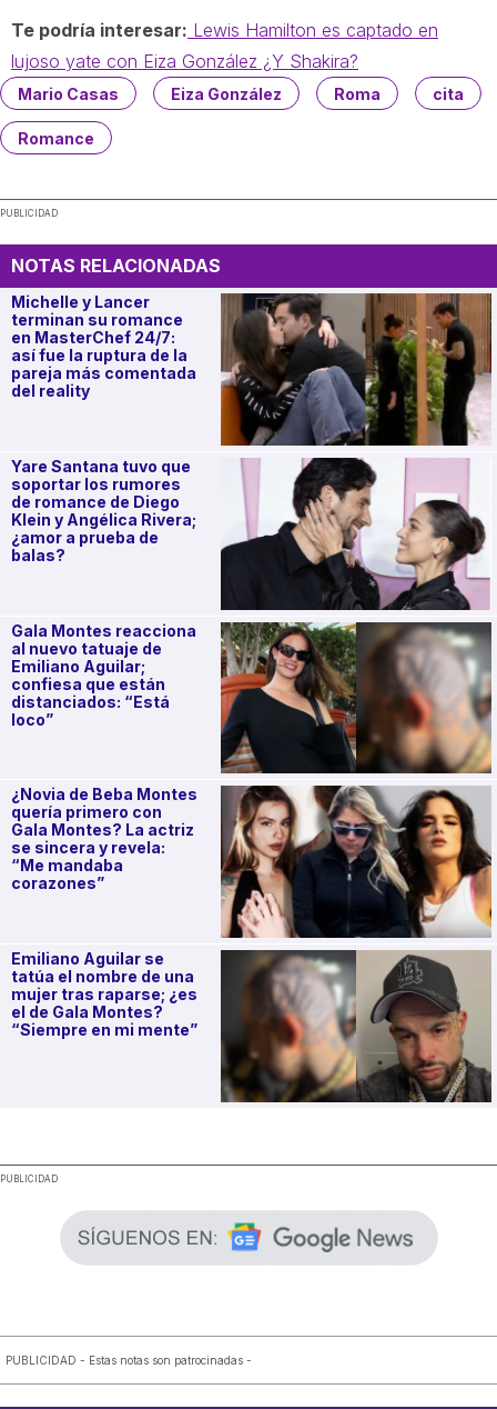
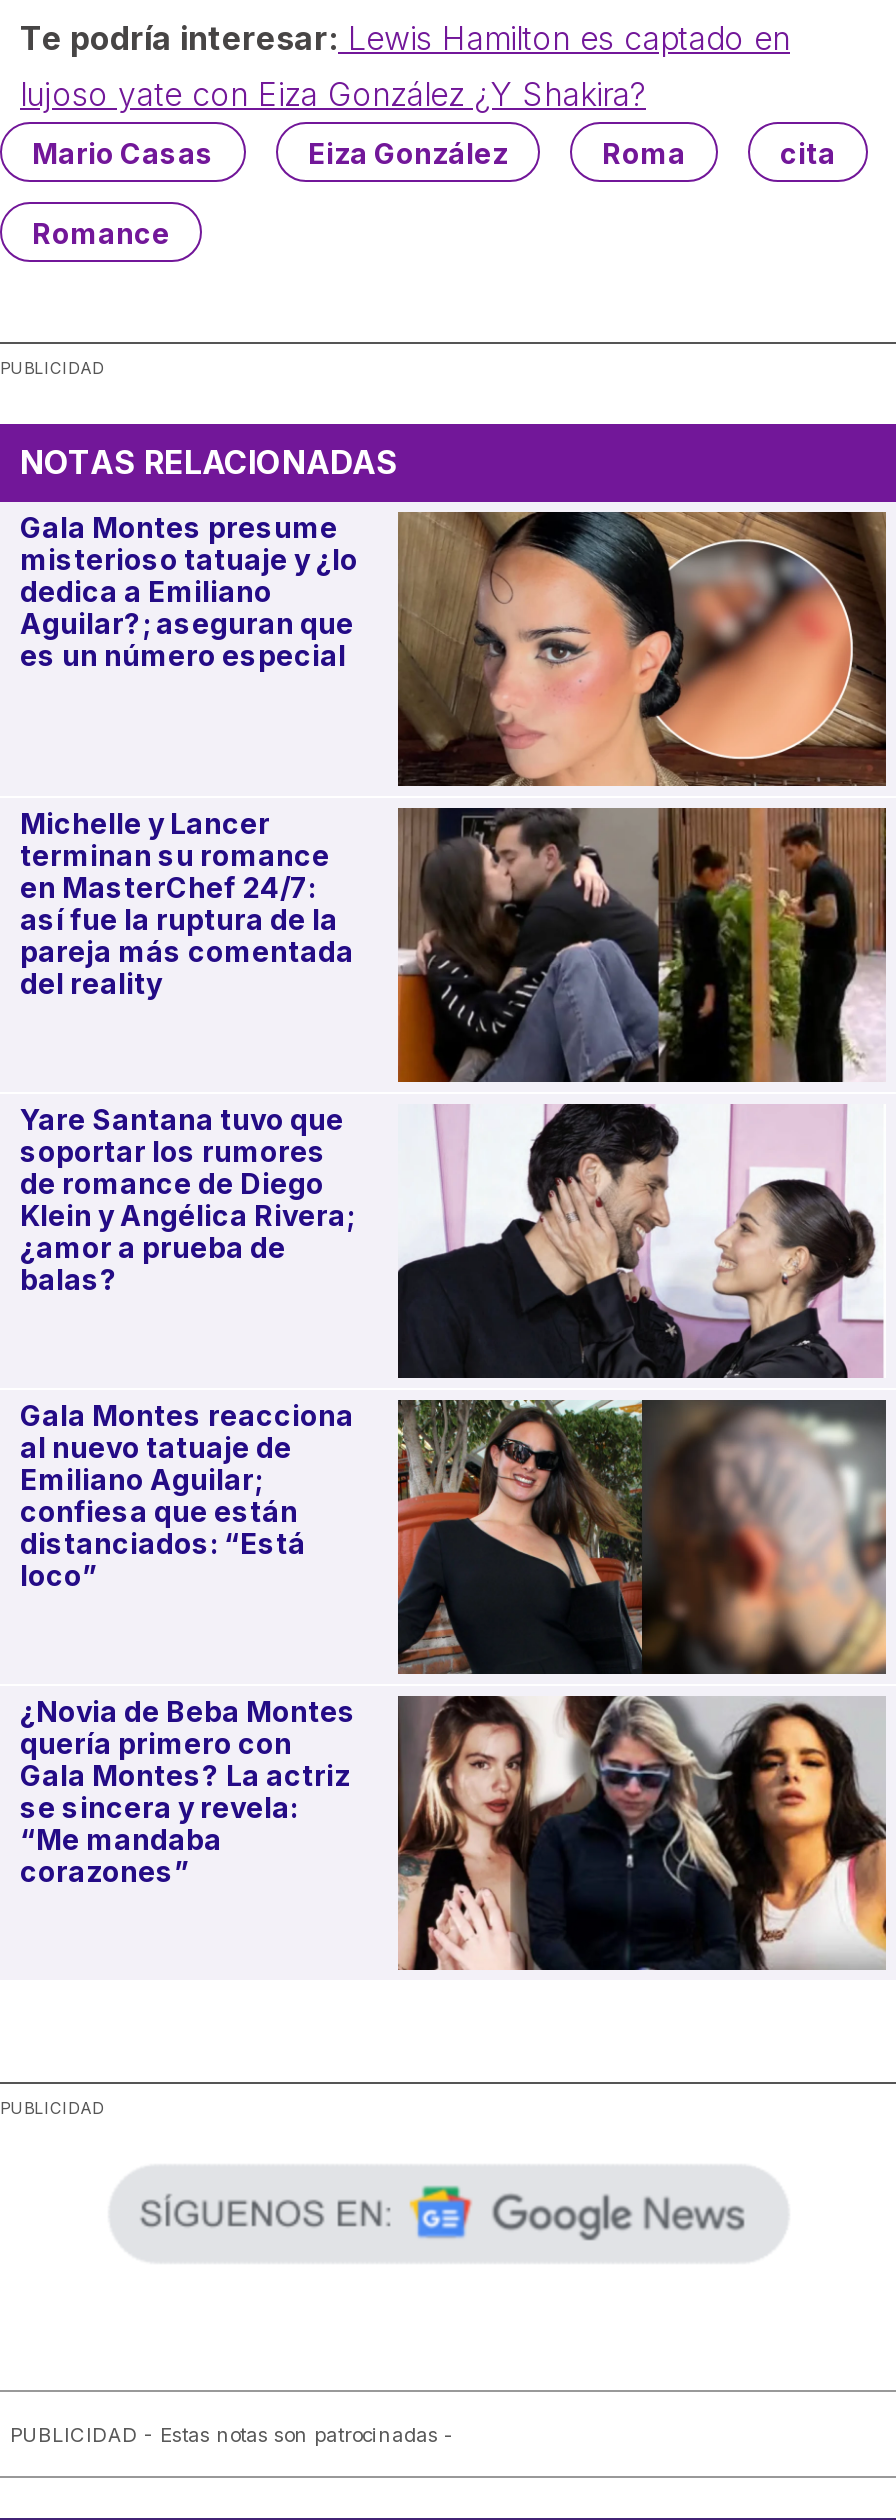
none -> [20,501,890,789] [image] | Gala Montes presume | misterioso tatuaje y ¿lo | dedica a Emiliano | Aguilar?; aseguran que | es un número especial
moved [11,291,497,893] -> [20,805,896,1888]: [image] | Michelle y Lancer | terminan su romance | ... | “Me mandaba | corazones”
[11,949,493,1103] [image] | Emiliano Aguilar se | tatúa el nombre de una | mujer tras raparse; ¿es | el de Gala Montes? | “Siempre en mi mente” -> none

